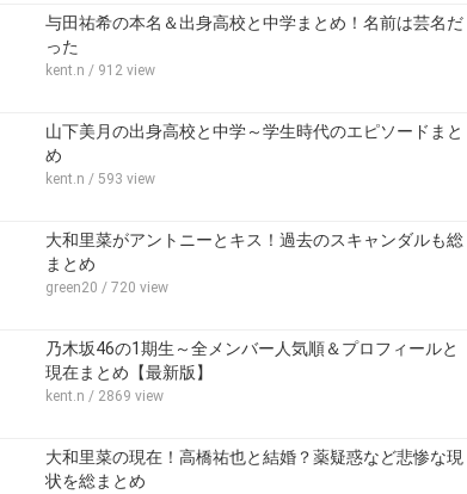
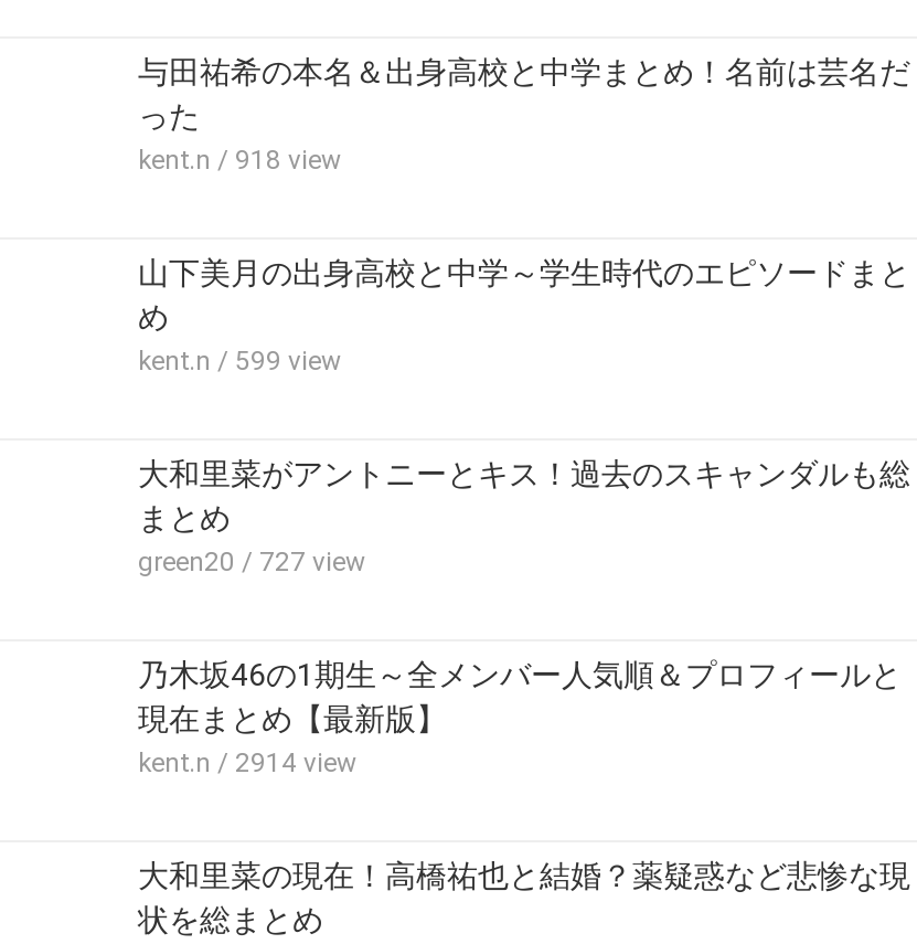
[45,62,155,79] kent.n / 912 view -> [138,145,341,176] kent.n / 918 view
[45,171,155,187] kent.n / 593 view -> [138,346,341,376] kent.n / 599 view
[45,279,168,296] green20 / 720 view -> [138,547,365,577] green20 / 727 view
[45,388,164,405] kent.n / 2869 view -> [138,747,356,778] kent.n / 2914 view

